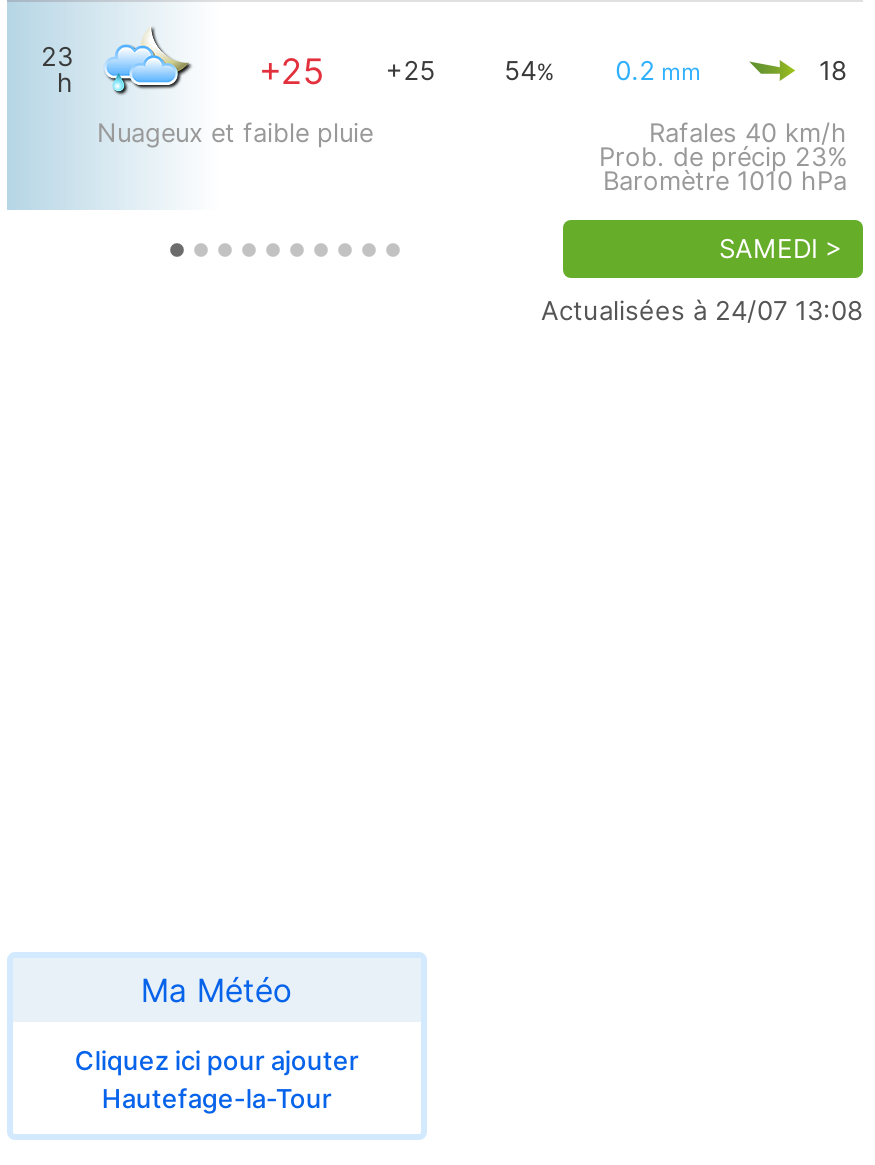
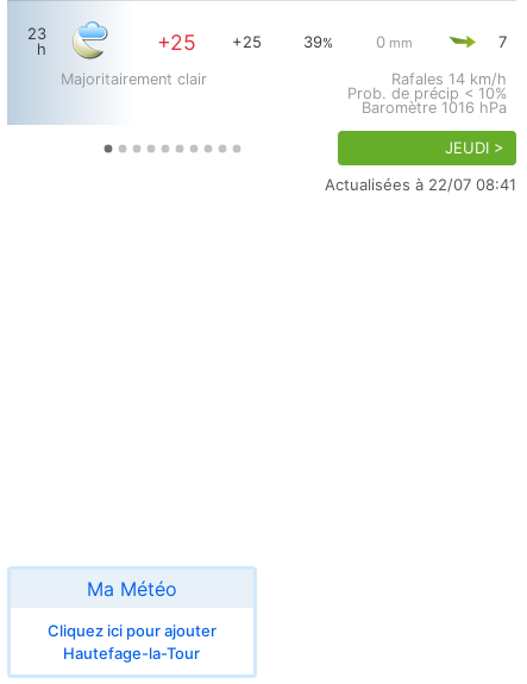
[97,26,847,196] [image] | Nuageux et faible pluie | Rafales 40 km/h | Prob. de précip 23% | Baromètre 1010 hPa -> [61,18,507,117] [image] | Majoritairement clair | Rafales 14 km/h | Prob. de précip < 10% | Baromètre 1016 hPa
[504,53,847,85] 54% | 0.2 mm | 18 -> [303,32,507,51] 39% | 0 mm | 7
[719,232,843,264] SAMEDI > -> [445,138,504,157] JEUDI >
[541,294,863,326] Actualisées à 24/07 13:08 -> [325,175,516,194] Actualisées à 22/07 08:41

